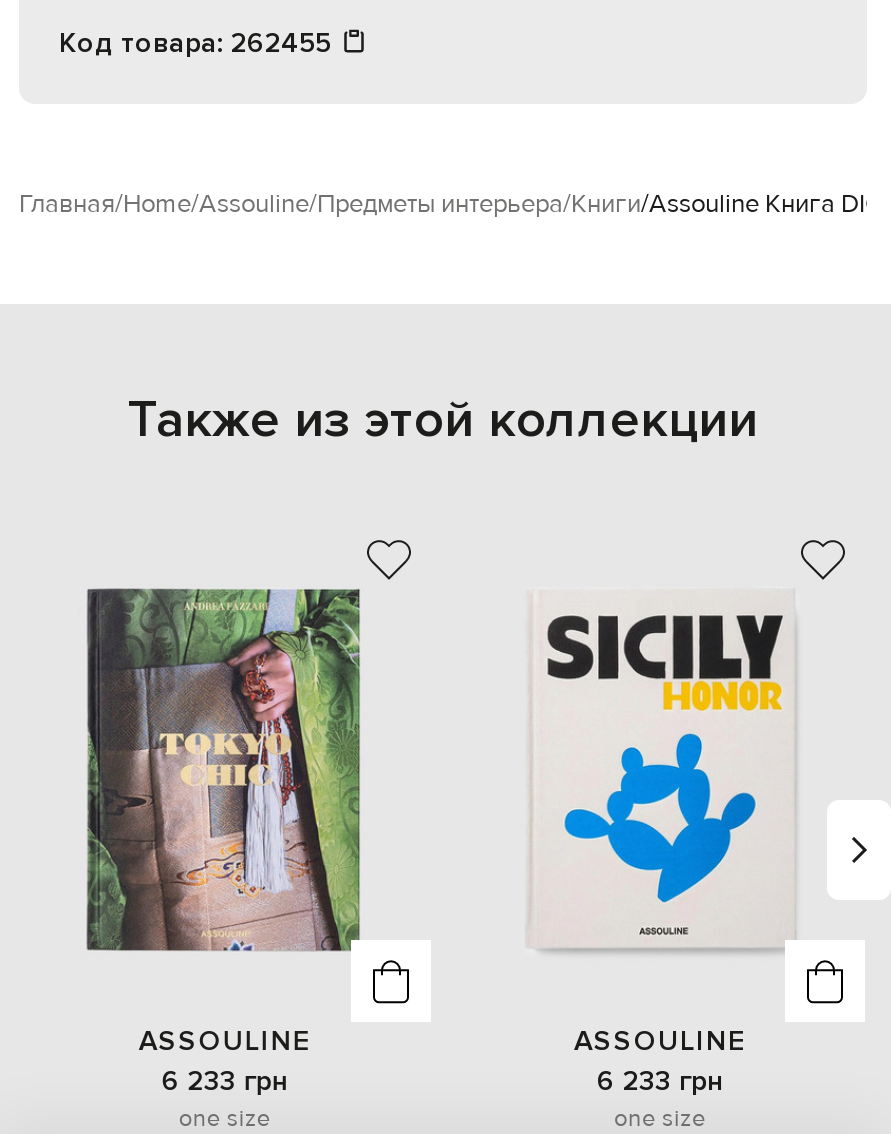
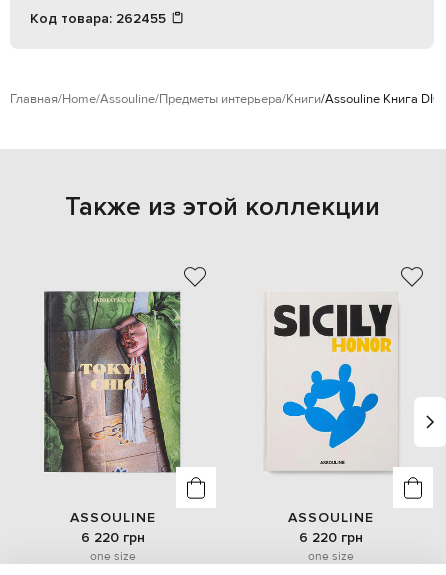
[162,1063,288,1097] 6 233 грн -> [81,529,145,546] 6 220 грн
[597,1063,723,1097] 6 233 грн -> [298,529,362,546] 6 220 грн

